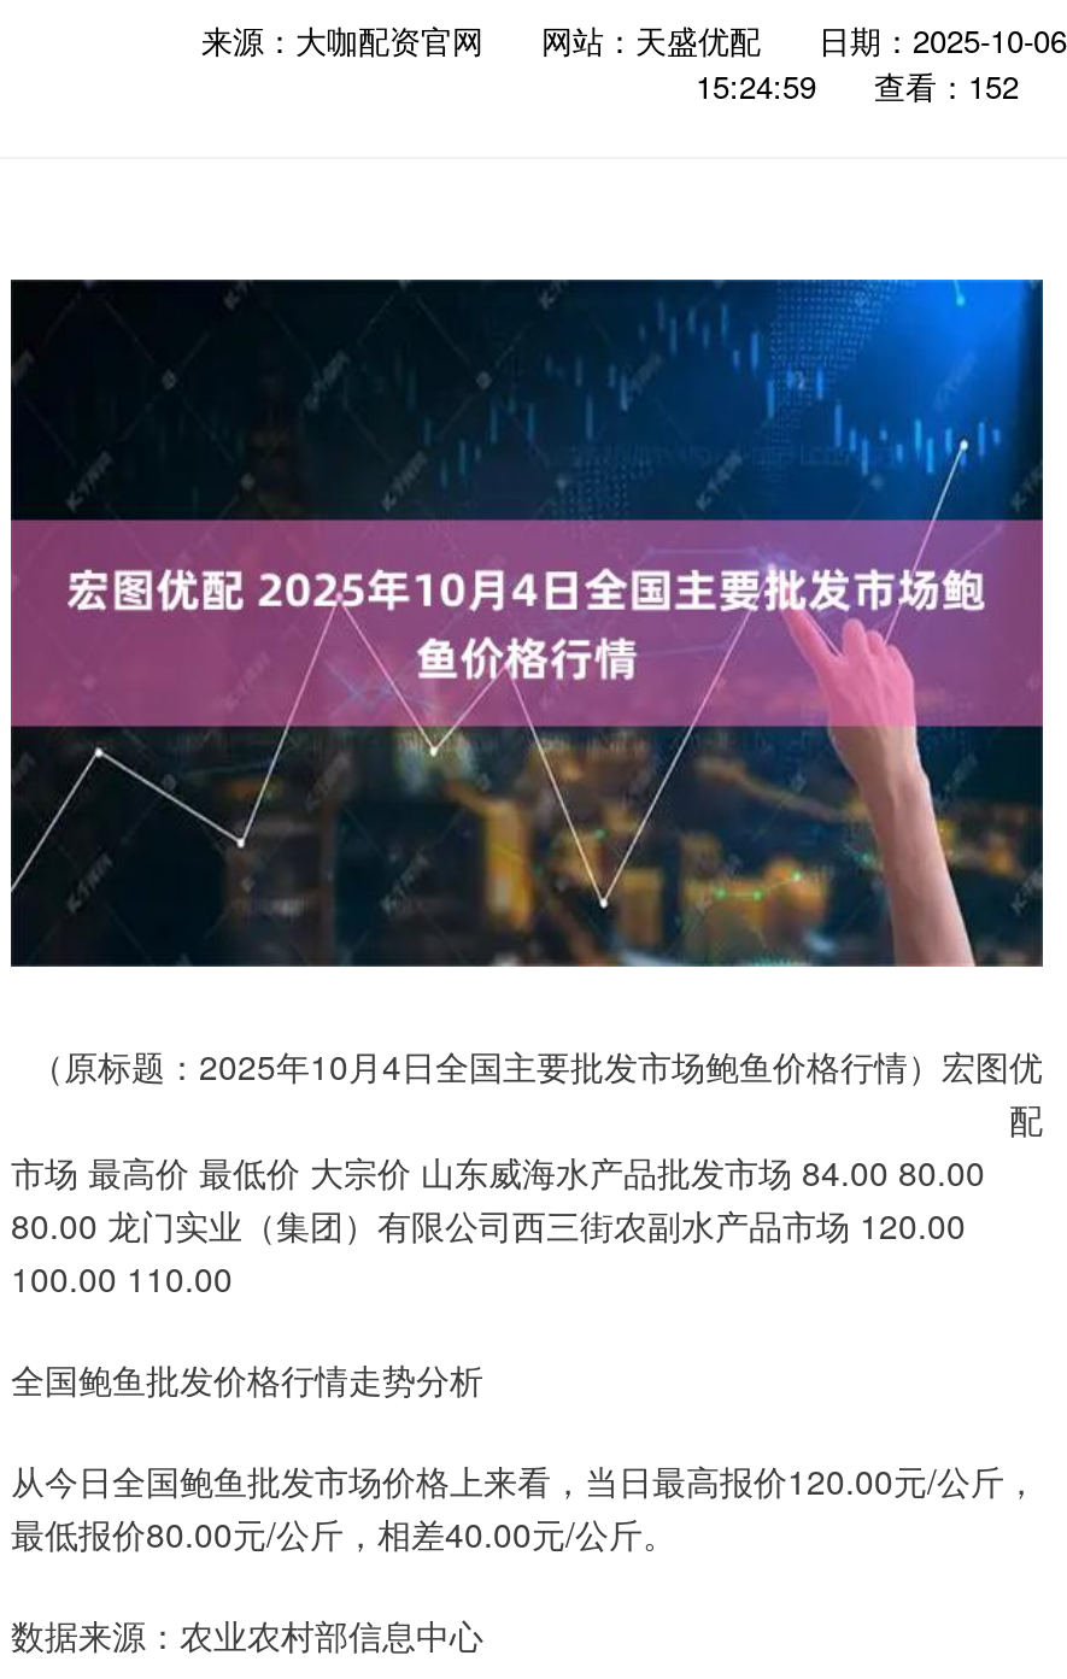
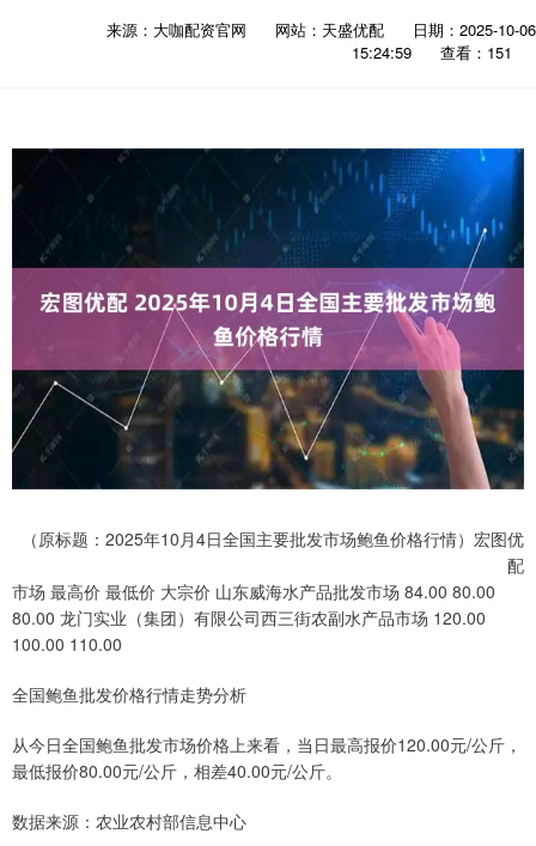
[696,63,1019,108] 15:24:59 查看：152 -> [352,41,512,63] 15:24:59 查看：151

